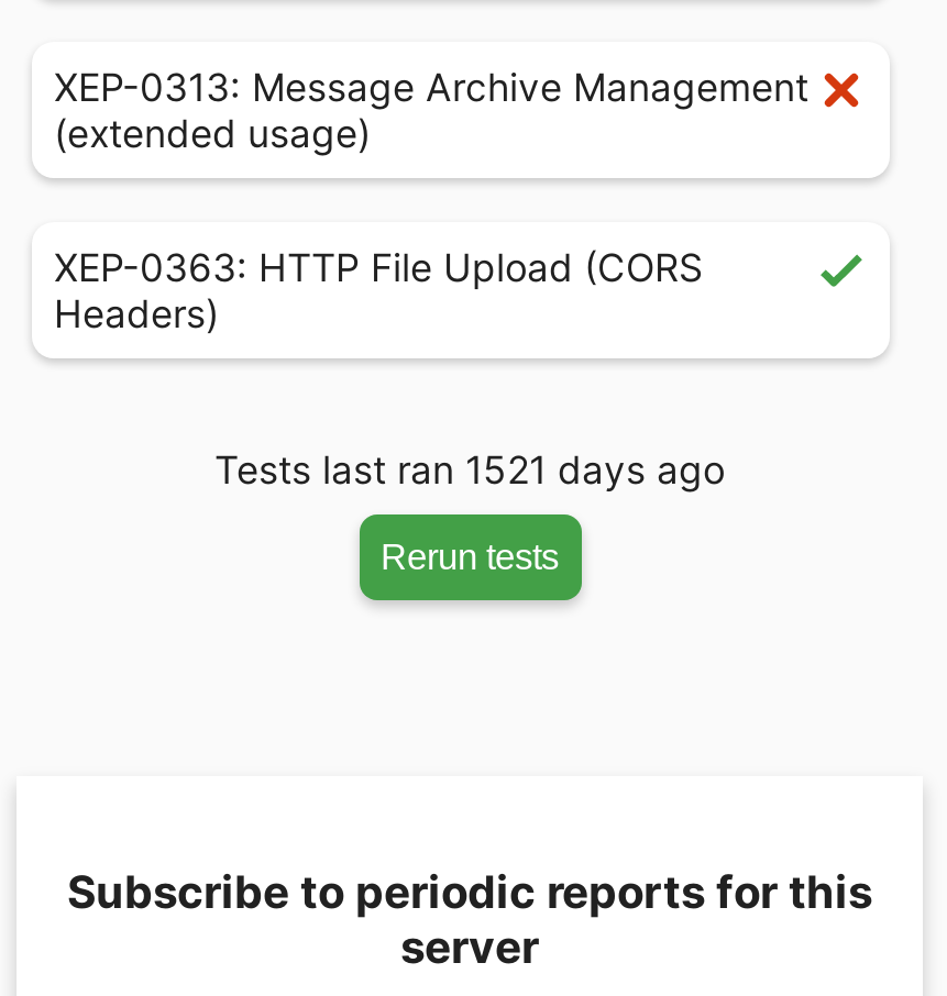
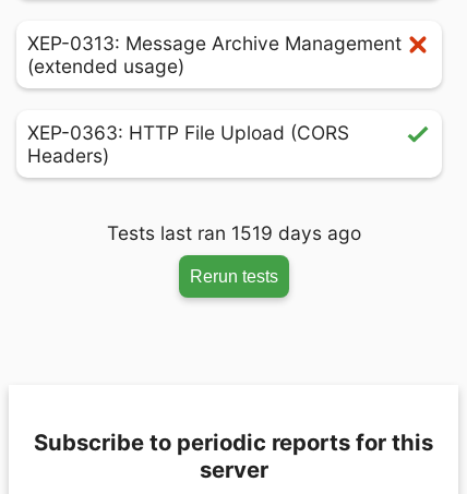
[214,446,725,492] Tests last ran 1521 days ago -> [106,221,361,244] Tests last ran 1519 days ago

